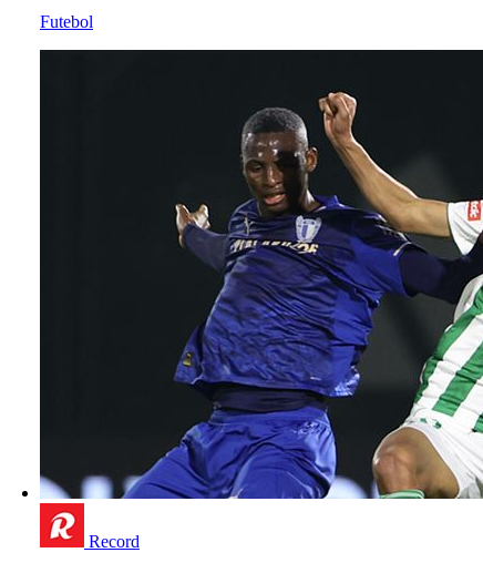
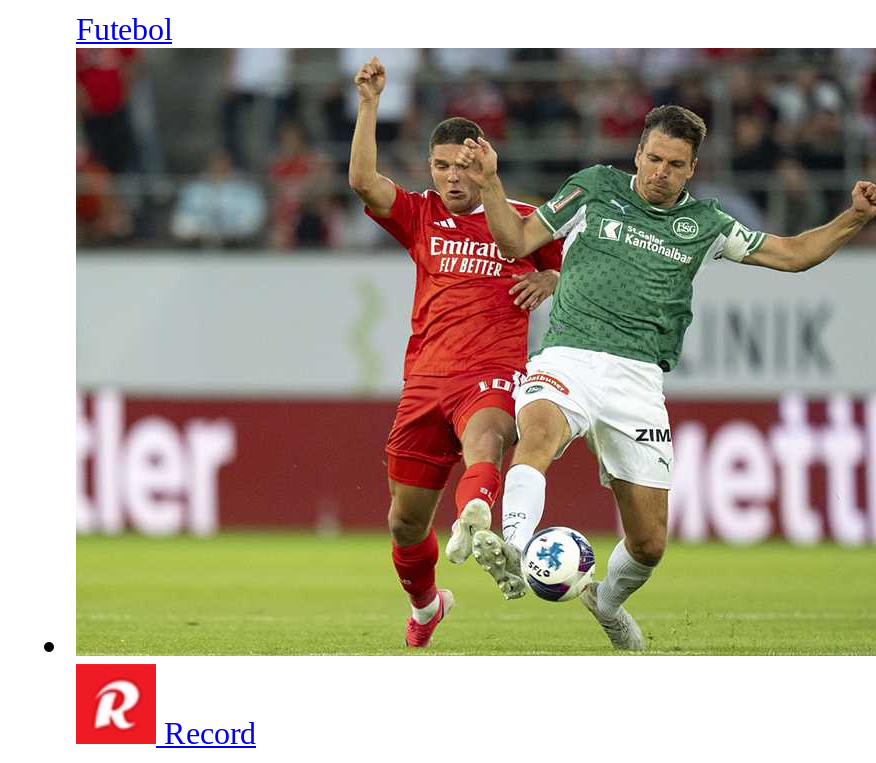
[39,49,480,500] [image] -> [74,46,870,658] [image]

